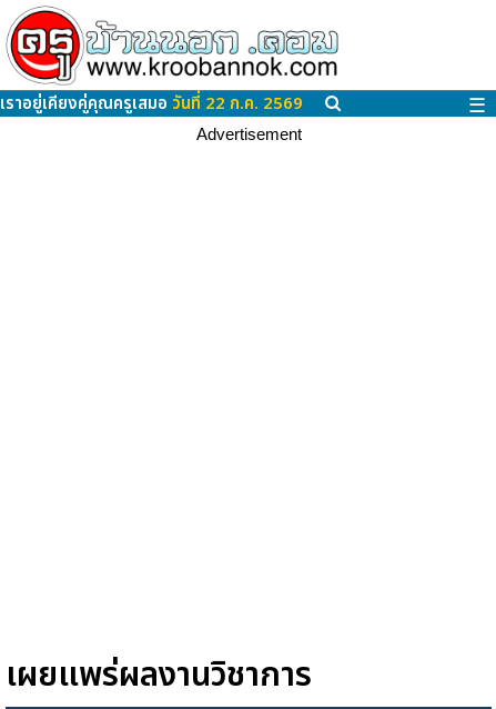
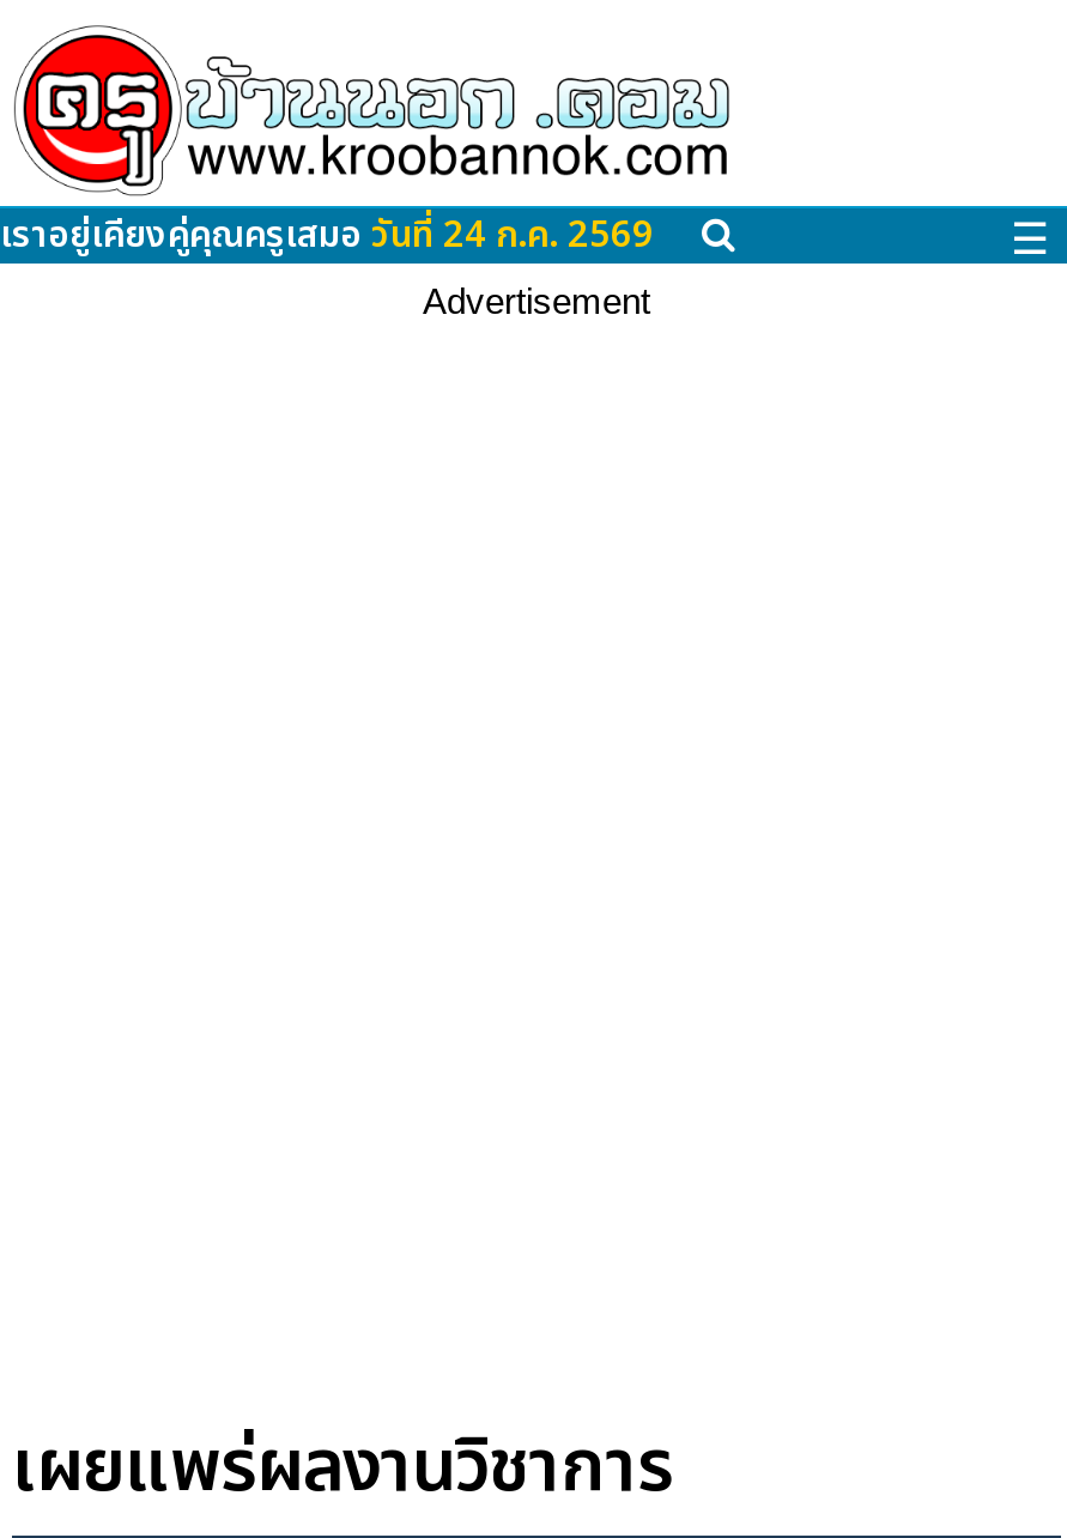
[0,92,303,117] เราอยู่เคียงคู่คุณครูเสมอ วันที่ 22 ก.ค. 2569 -> [0,209,654,264] เราอยู่เคียงคู่คุณครูเสมอ วันที่ 24 ก.ค. 2569

